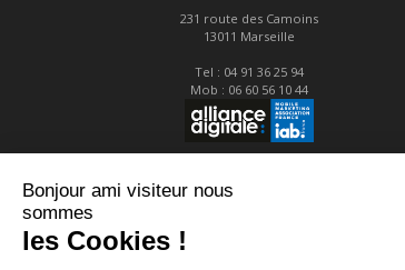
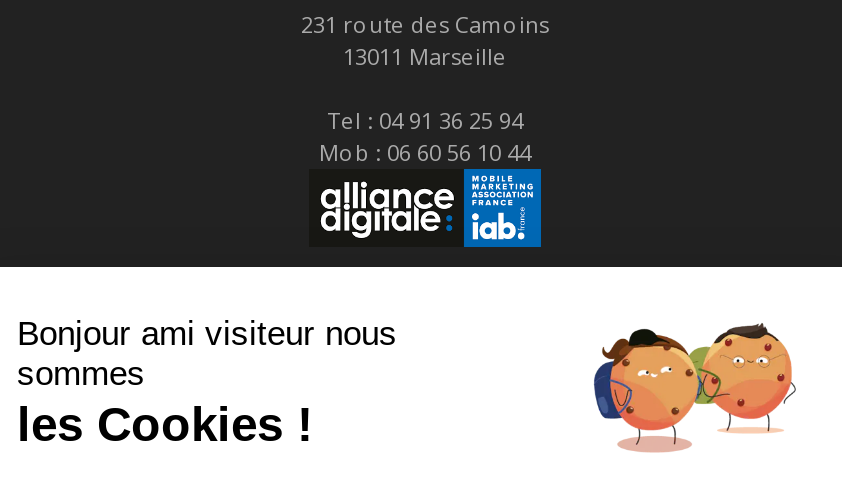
none -> [591,321,797,453] [image]

